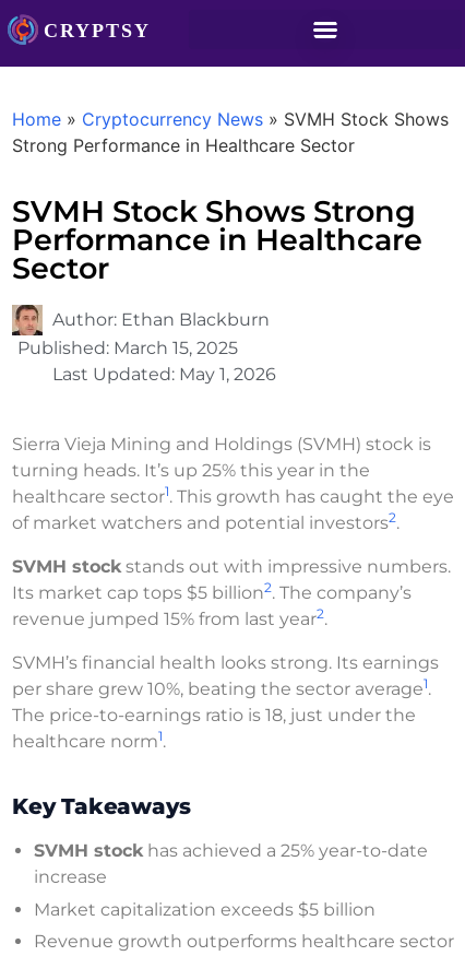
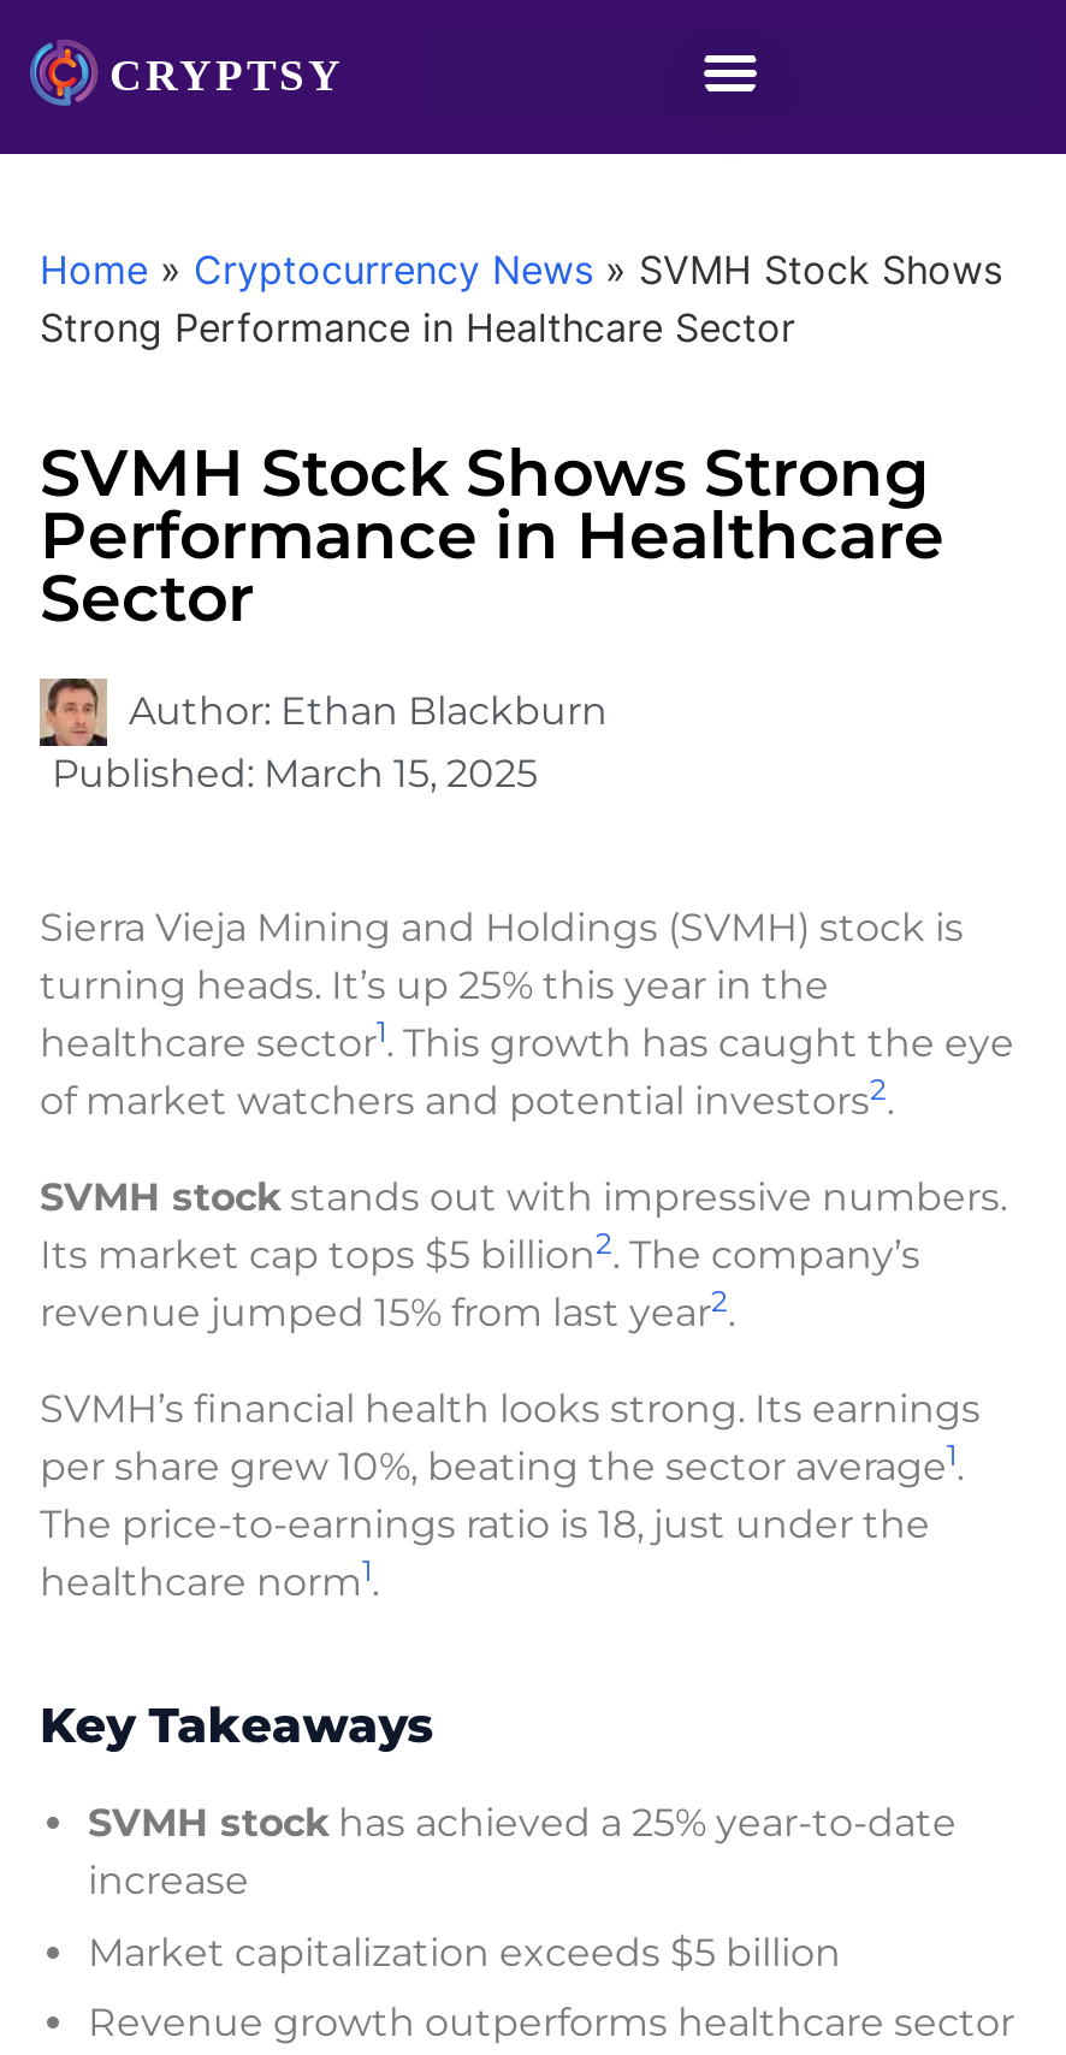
[52,364,276,385] Last Updated: May 1, 2026 -> none

